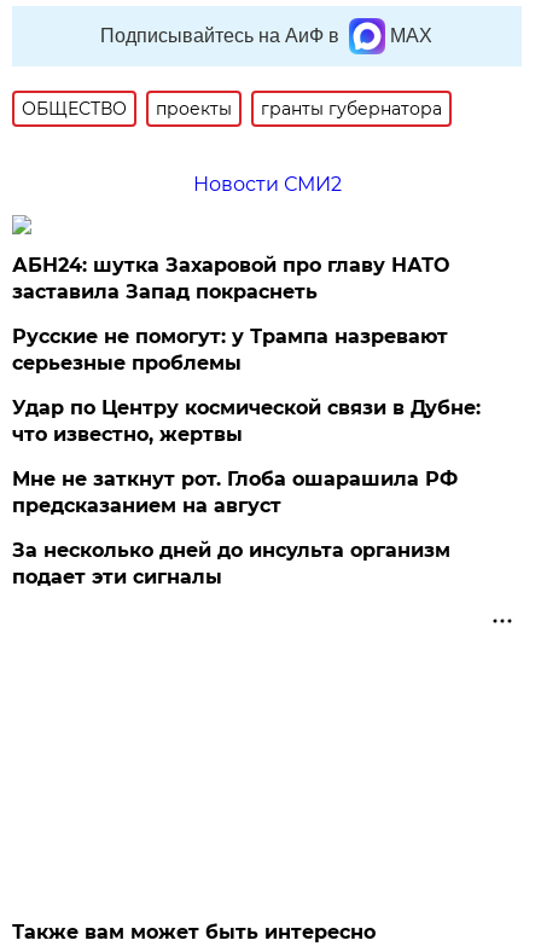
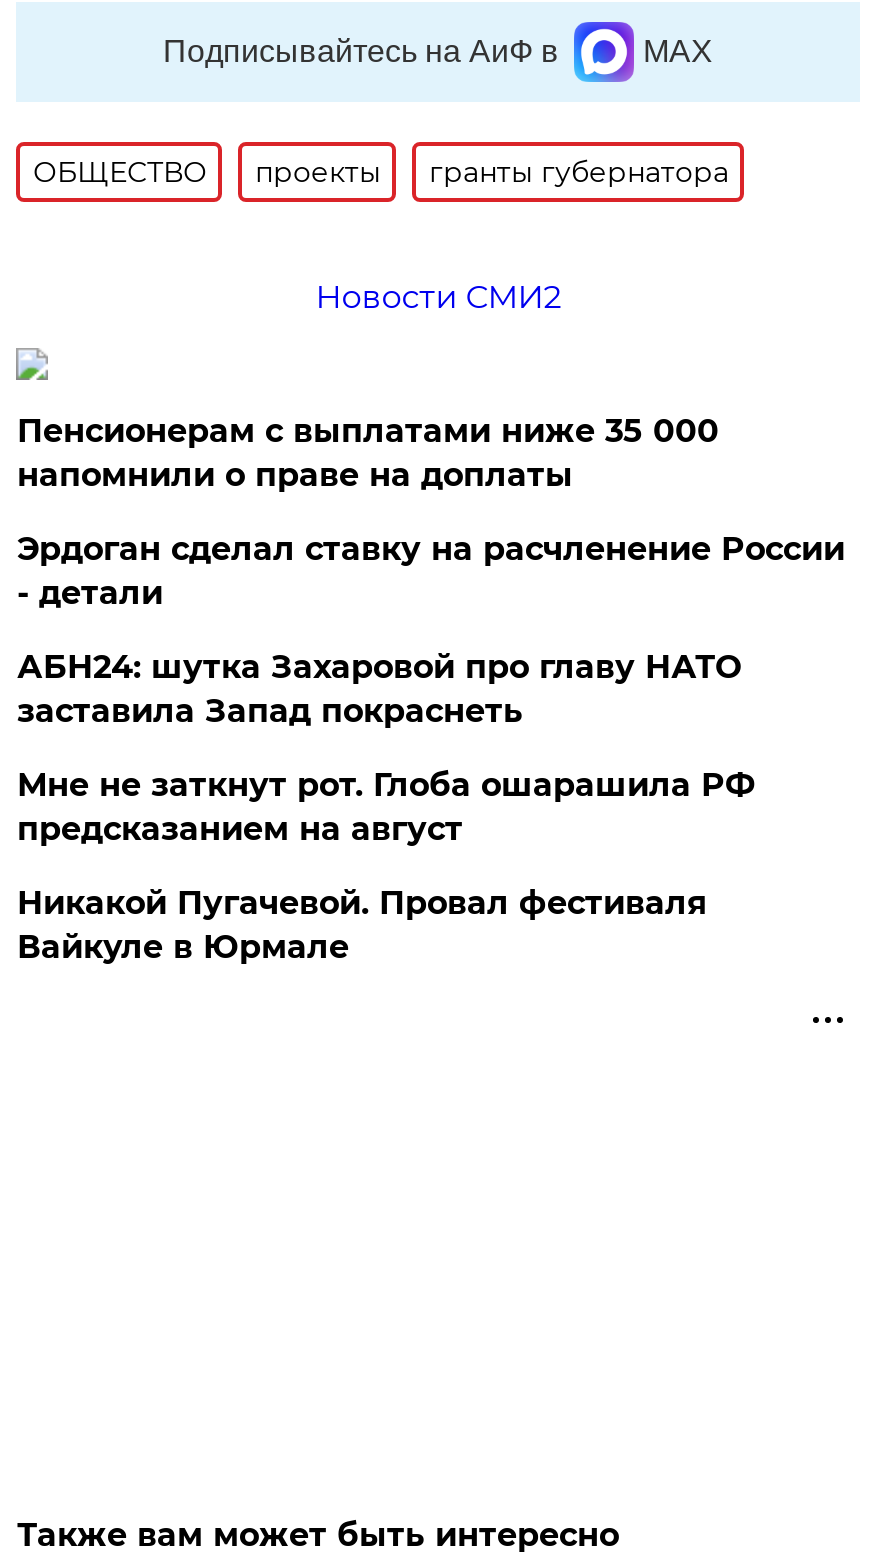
none -> [17,412,845,612] Пенсионерам с выплатами ниже 35 000 | напомнили о праве на доплаты | Эрдоган сделал ставку на расчленение России | - детали
moved [13,254,450,303] -> [17,648,741,730]: АБН24: шутка Захаровой про главу НАТО | заставила Запад покраснеть
[13,325,481,446] Русские не помогут: у Трампа назревают | серьезные проблемы | Удар по Центру космической связи в Дубне: | что известно, жертвы -> none
[13,539,451,588] За несколько дней до инсульта организм | подает эти сигналы -> [17,884,707,966] Никакой Пугачевой. Провал фестиваля | Вайкуле в Юрмале

